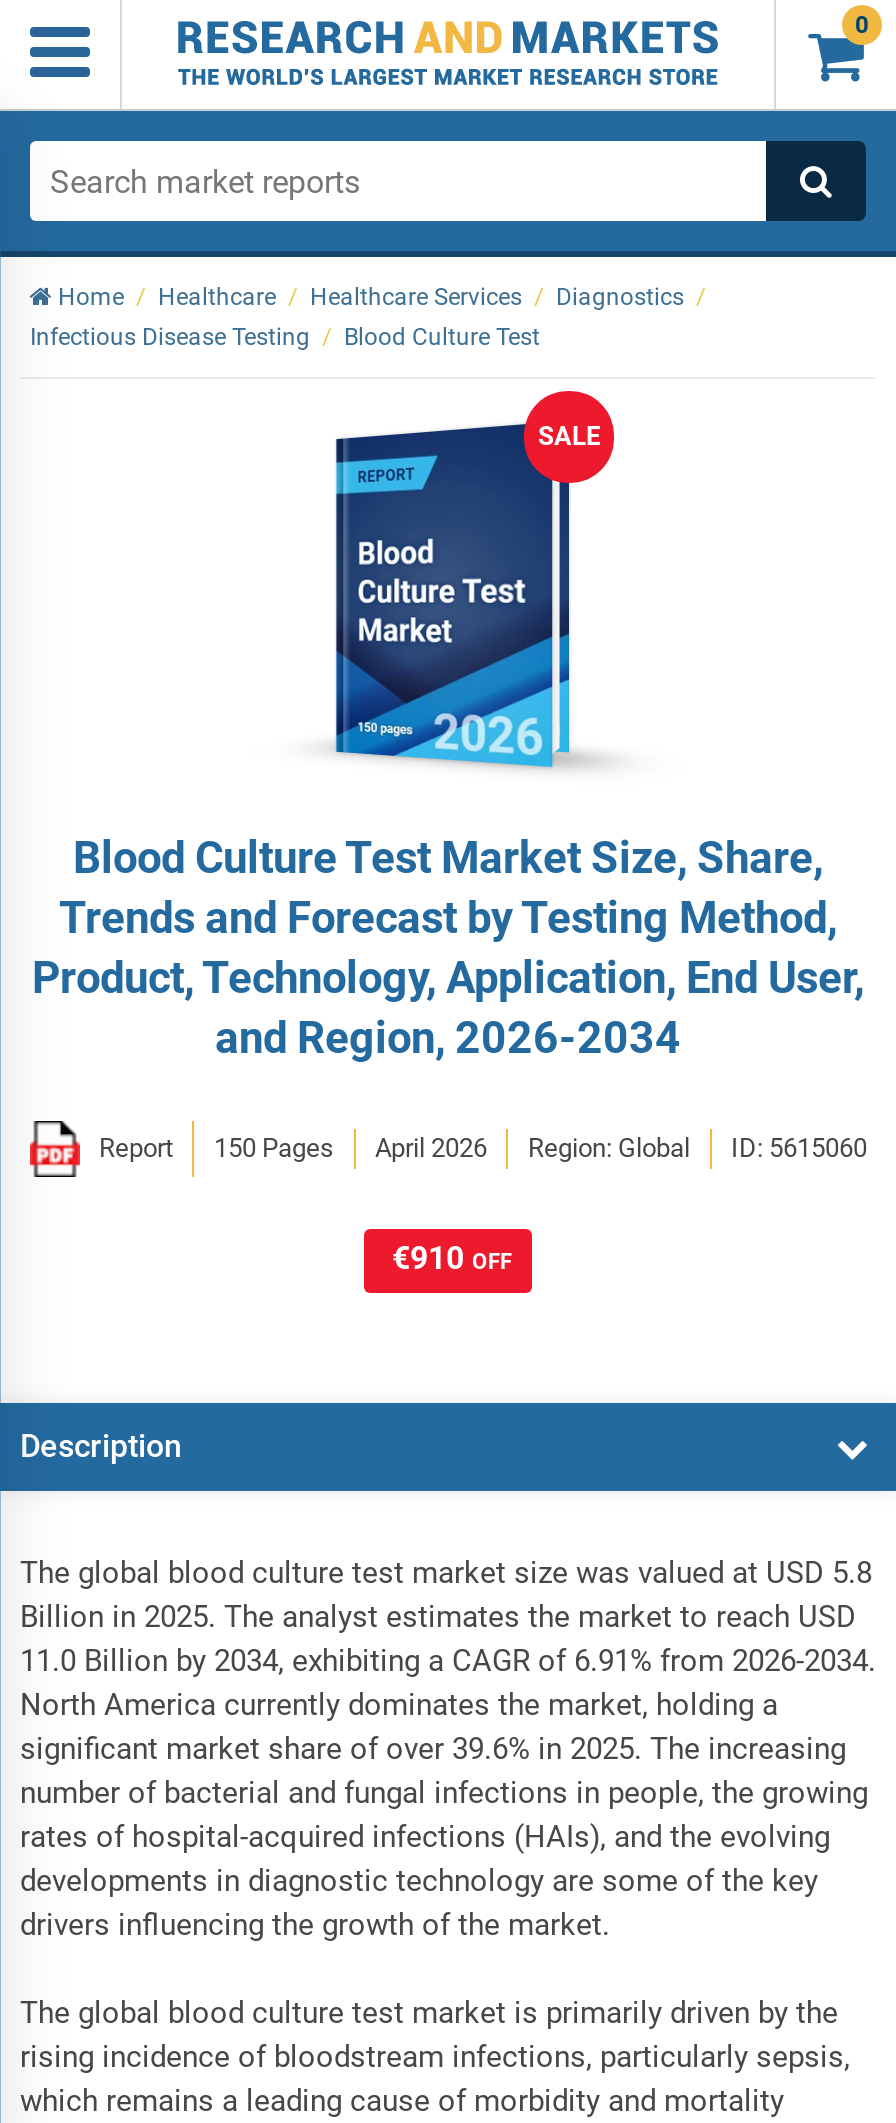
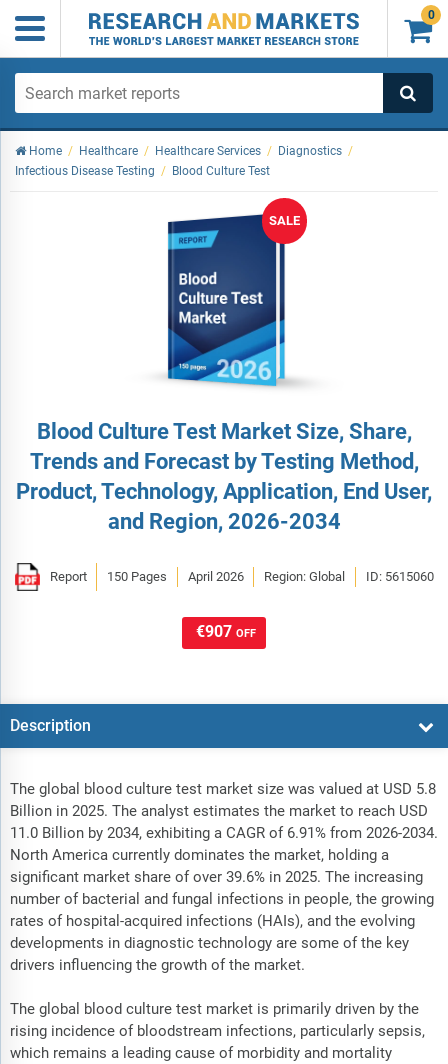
[392,1238,512,1276] €910 OFF -> [196,622,256,641] €907 OFF

